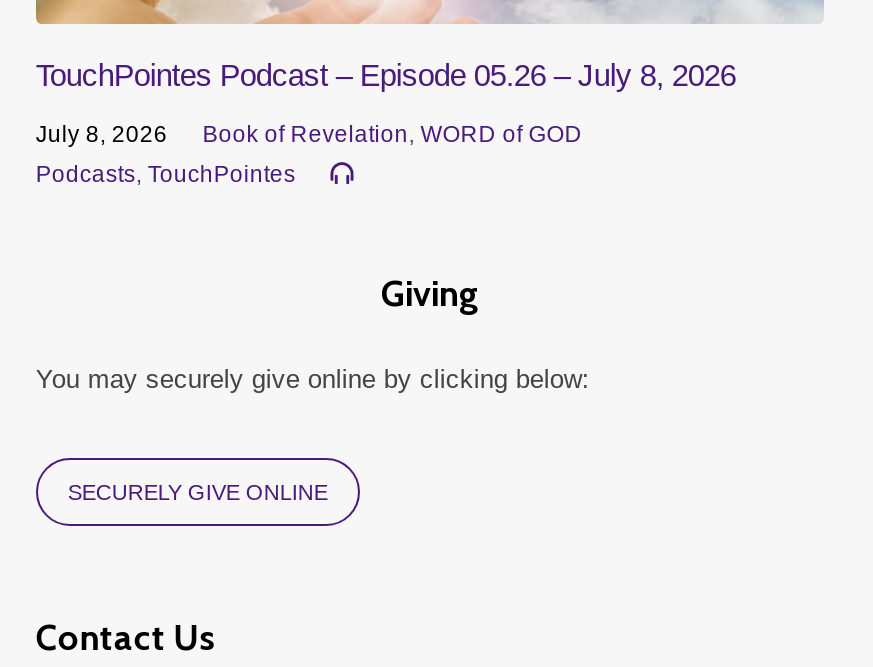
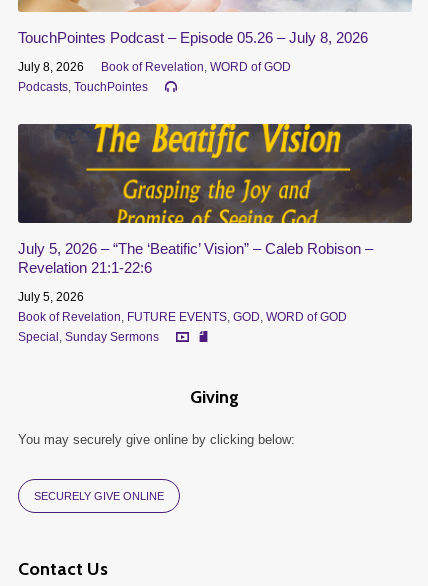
none -> [17,123,413,342] [image] | July 5, 2026 – “The ‘Beatific’ Vision” – Caleb Robison – | Revelation 21:1-22:6 | July 5, 2026 | Book of Revelation, FUTURE EVENTS, GOD, WORD of GOD | Special, Sunday Sermons

